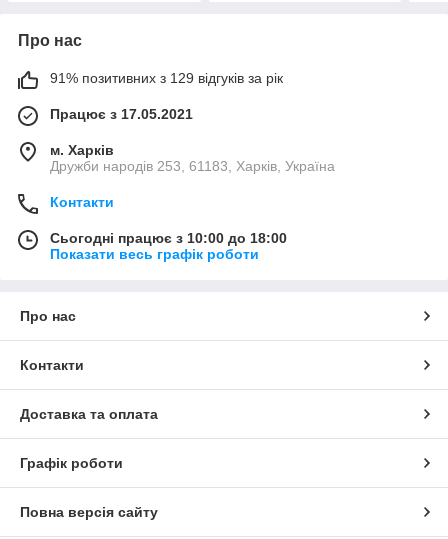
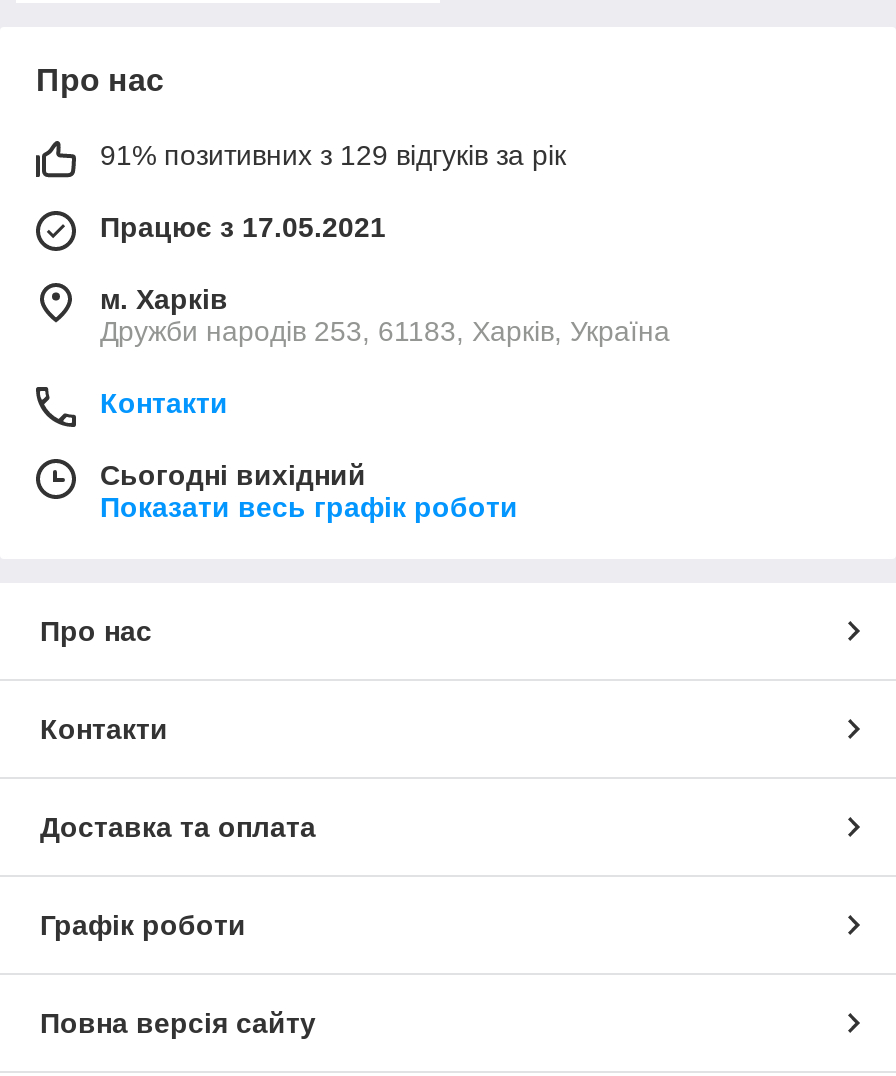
[50,230,287,246] Сьогодні працює з 10:00 до 18:00 -> [100,460,366,492] Сьогодні вихідний

